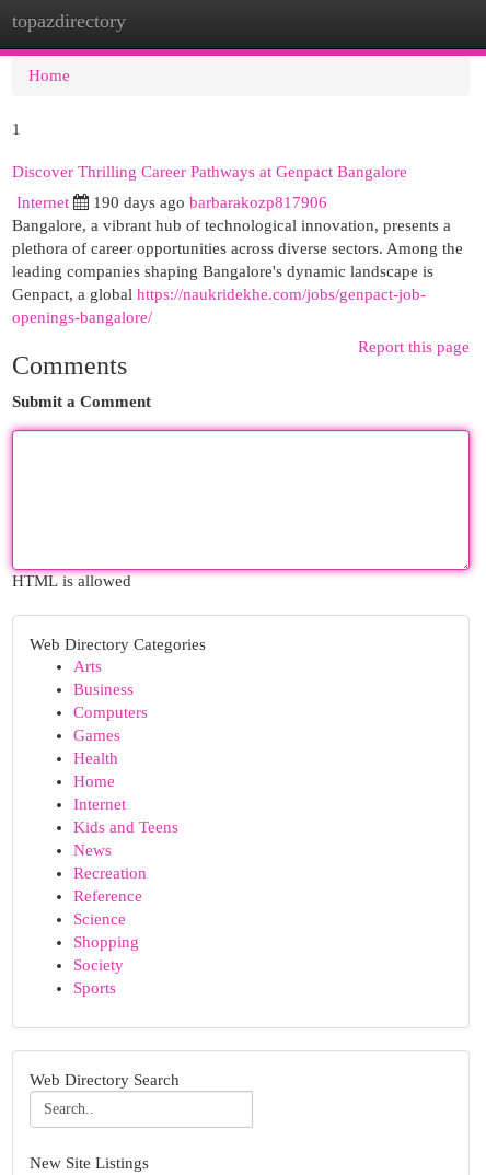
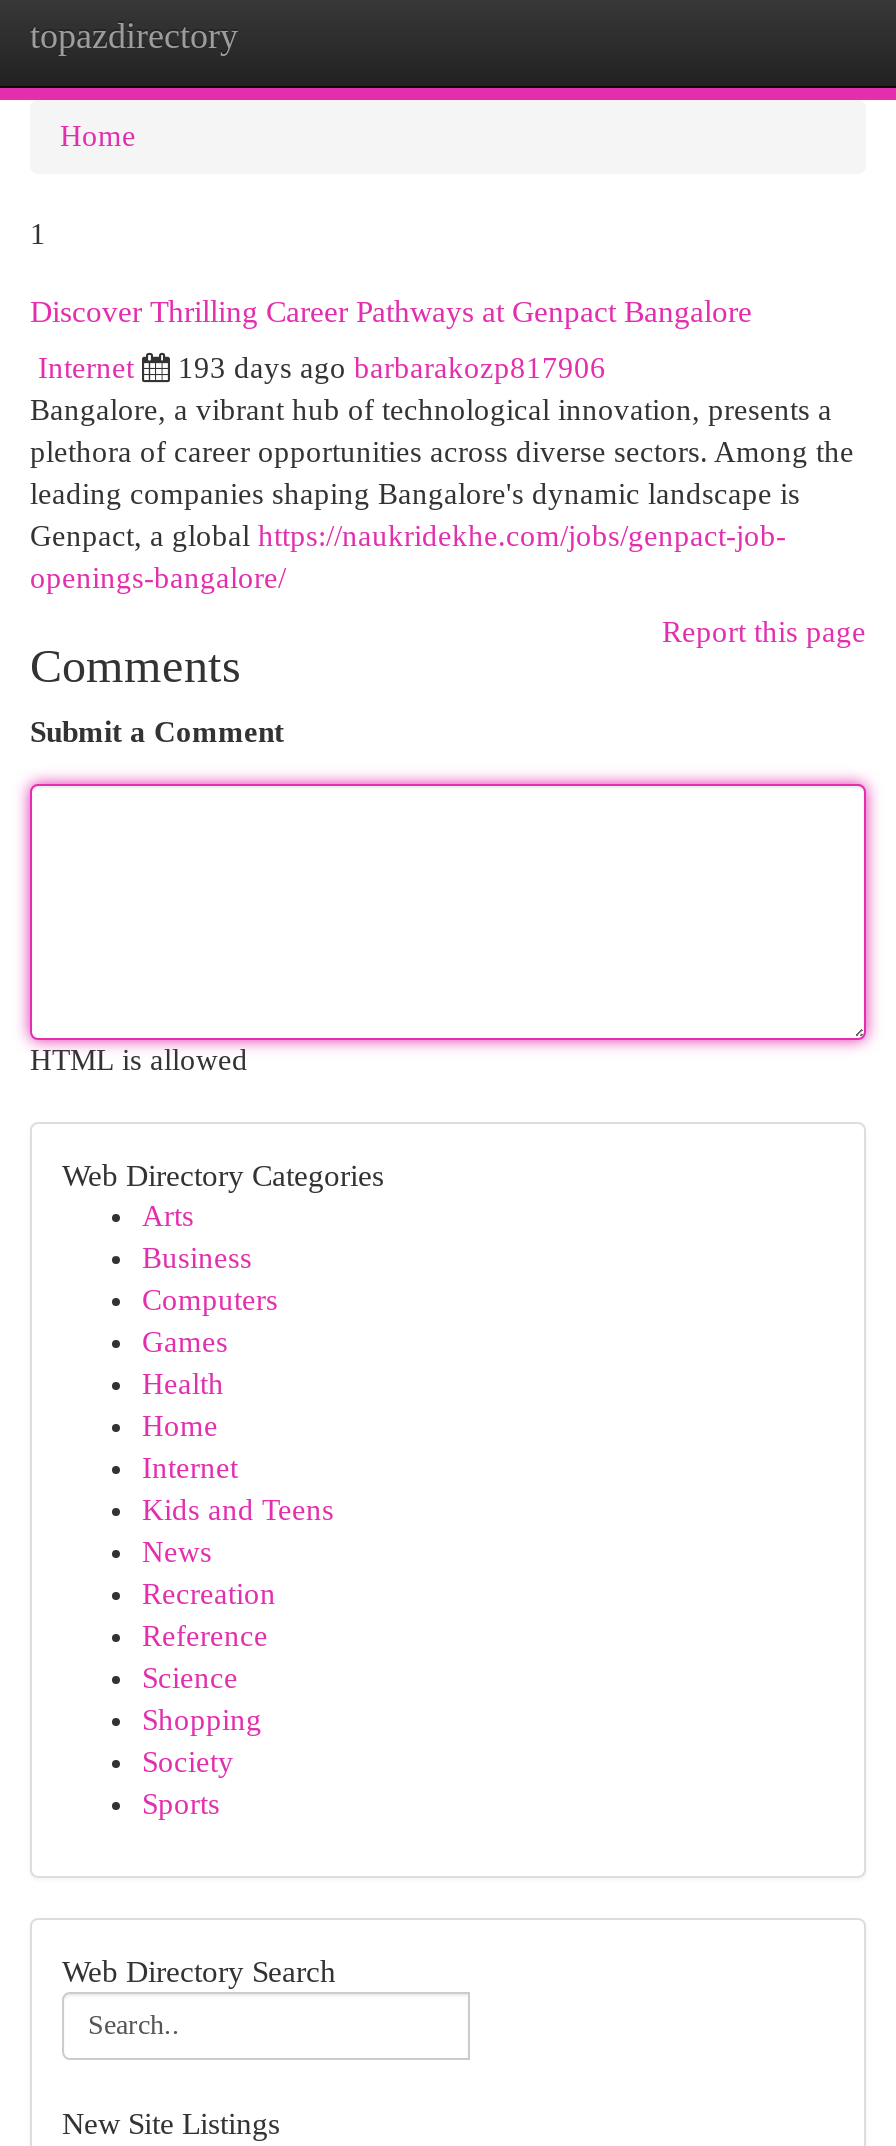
[93,194,327,211] 190 days ago barbarakozp817906 -> [178,352,606,384] 193 days ago barbarakozp817906

